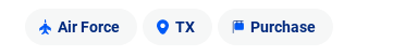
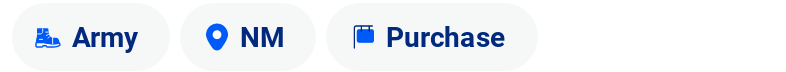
[58,18,195,35] Air Force | TX -> [72,20,284,52] Army | NM

